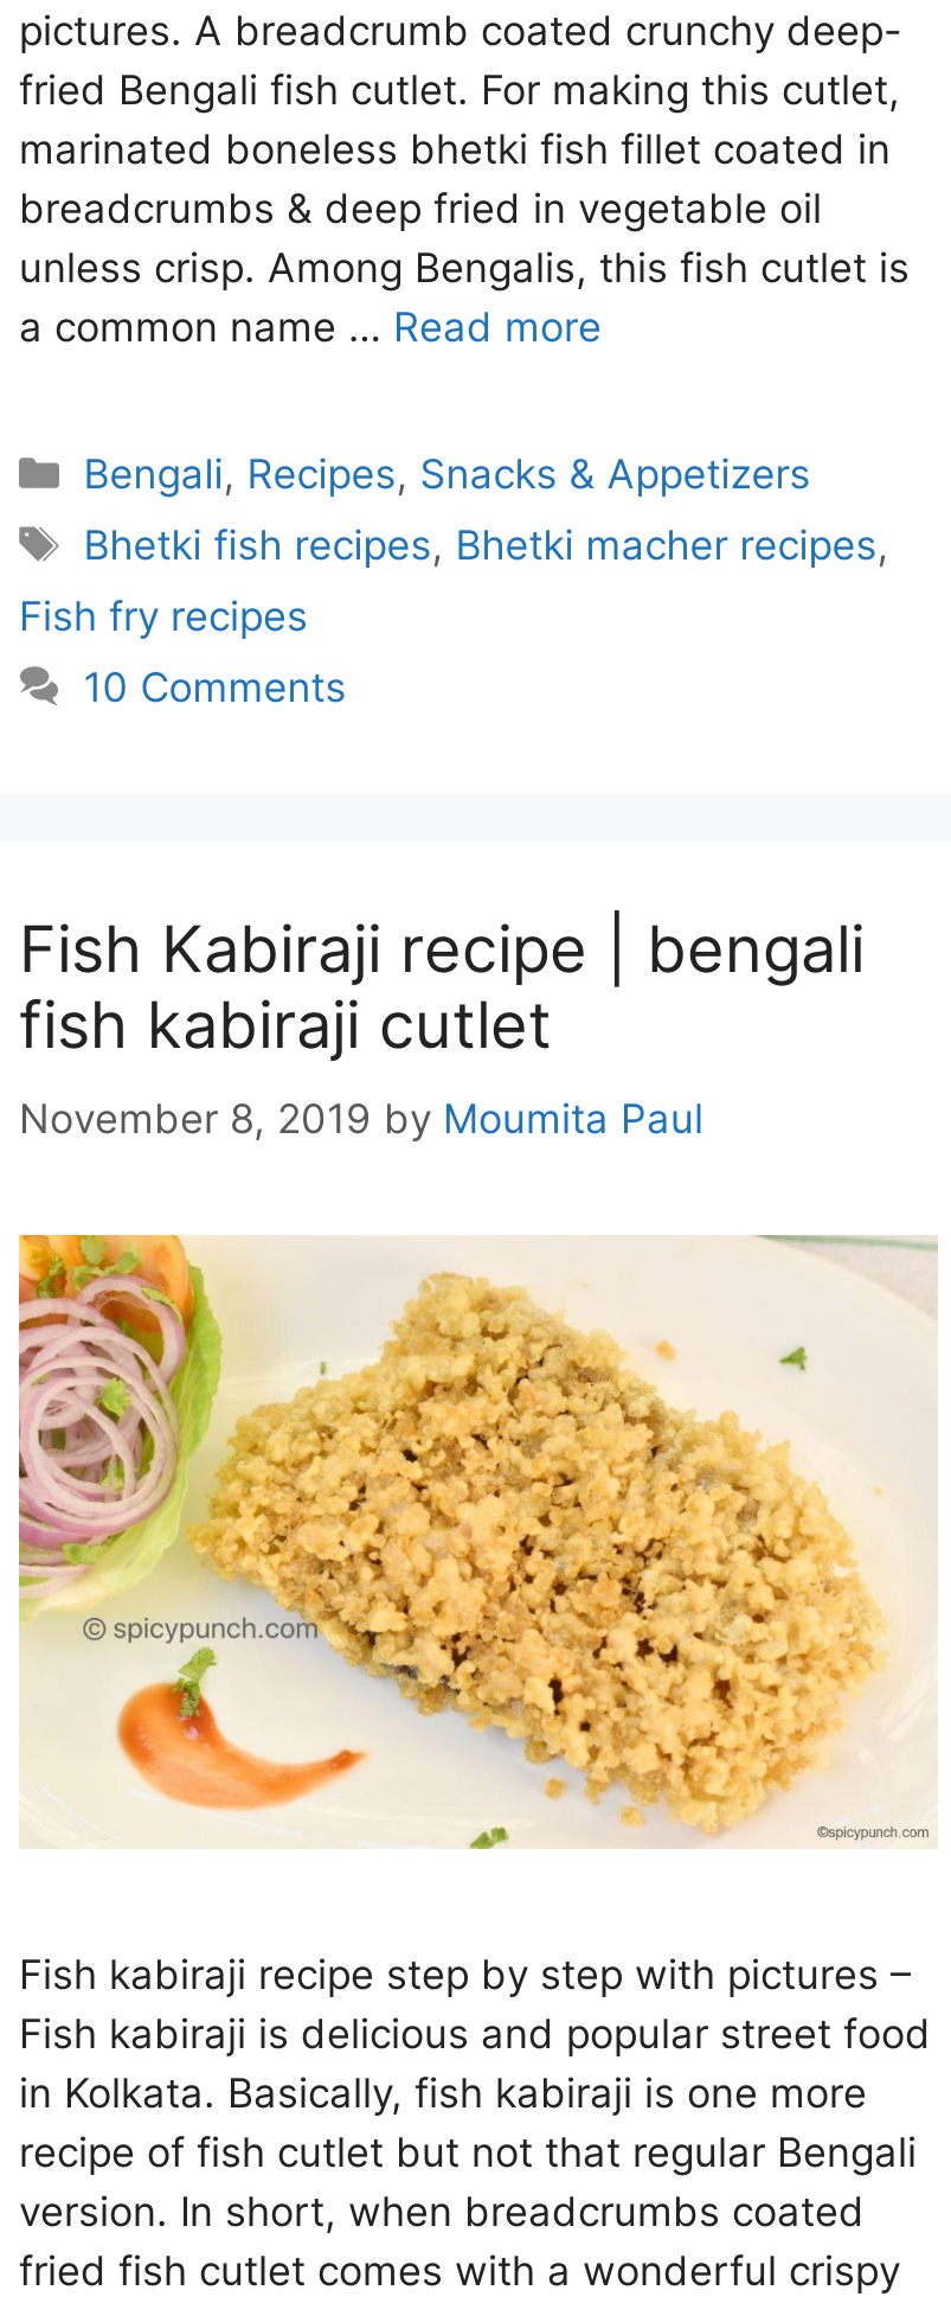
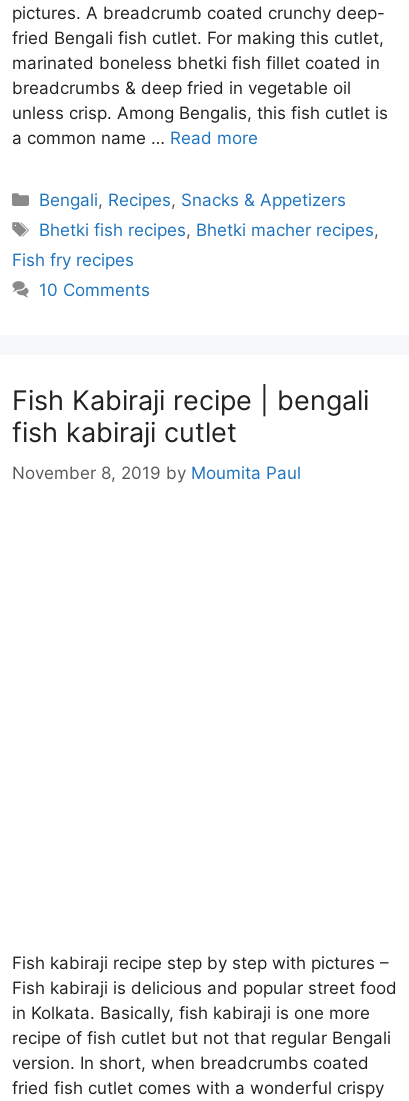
[17,1233,938,1854] [image] -> none

